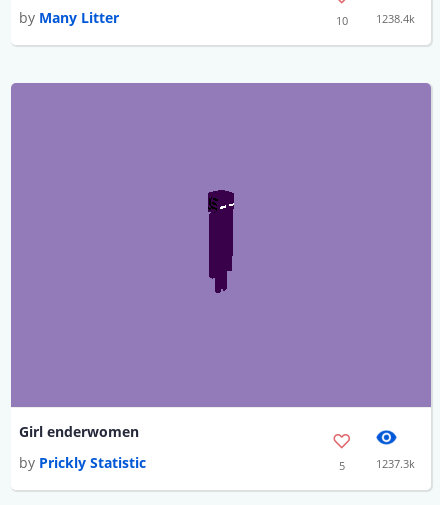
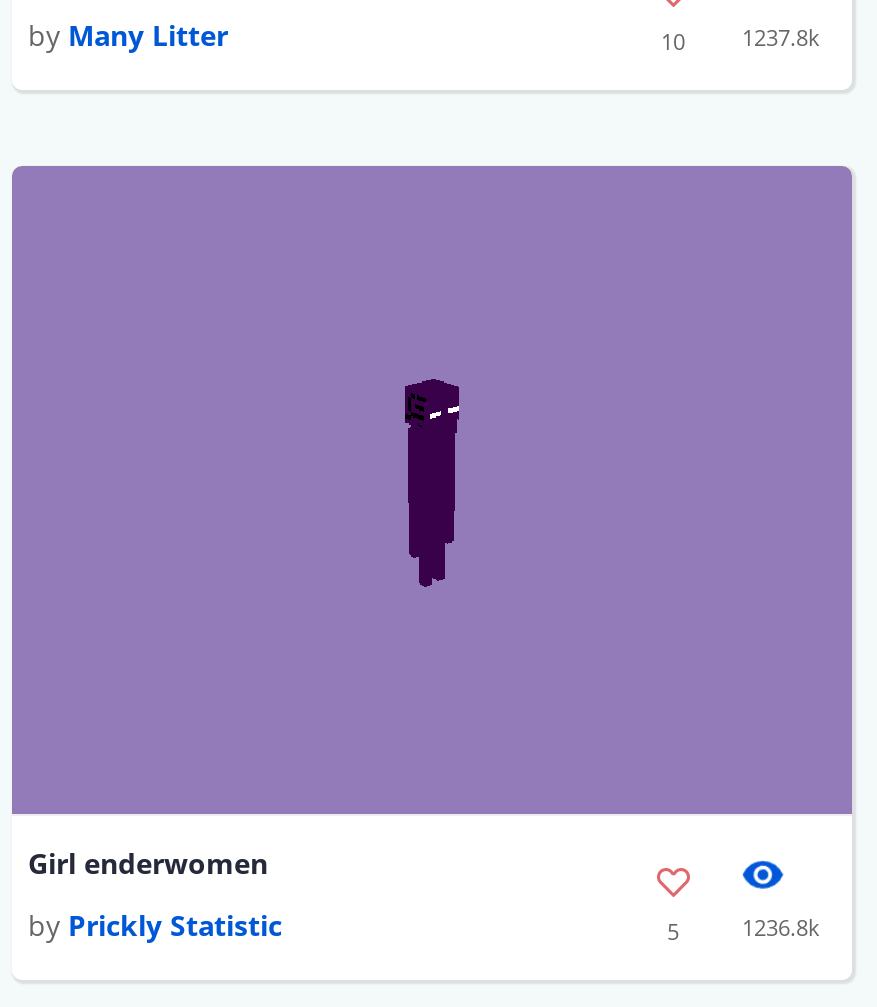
[335,11,415,28] 10 1238.4k -> [661,21,820,55] 10 1237.8k
[376,456,415,471] 1237.3k -> [742,912,820,942] 1236.8k

